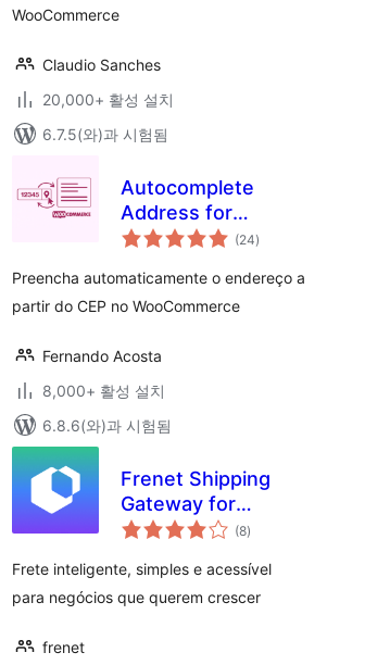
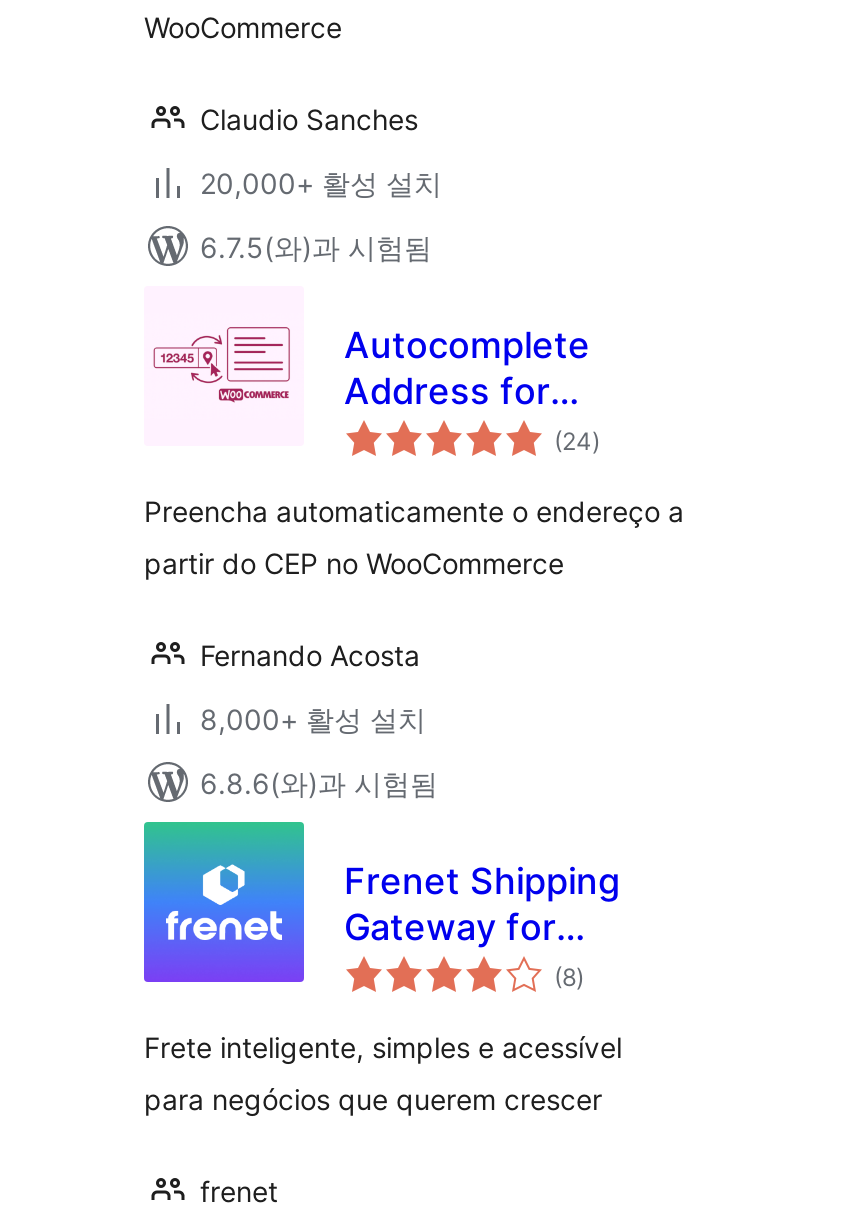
[24,465,87,515] [image] -> [164,858,284,944] [image]

